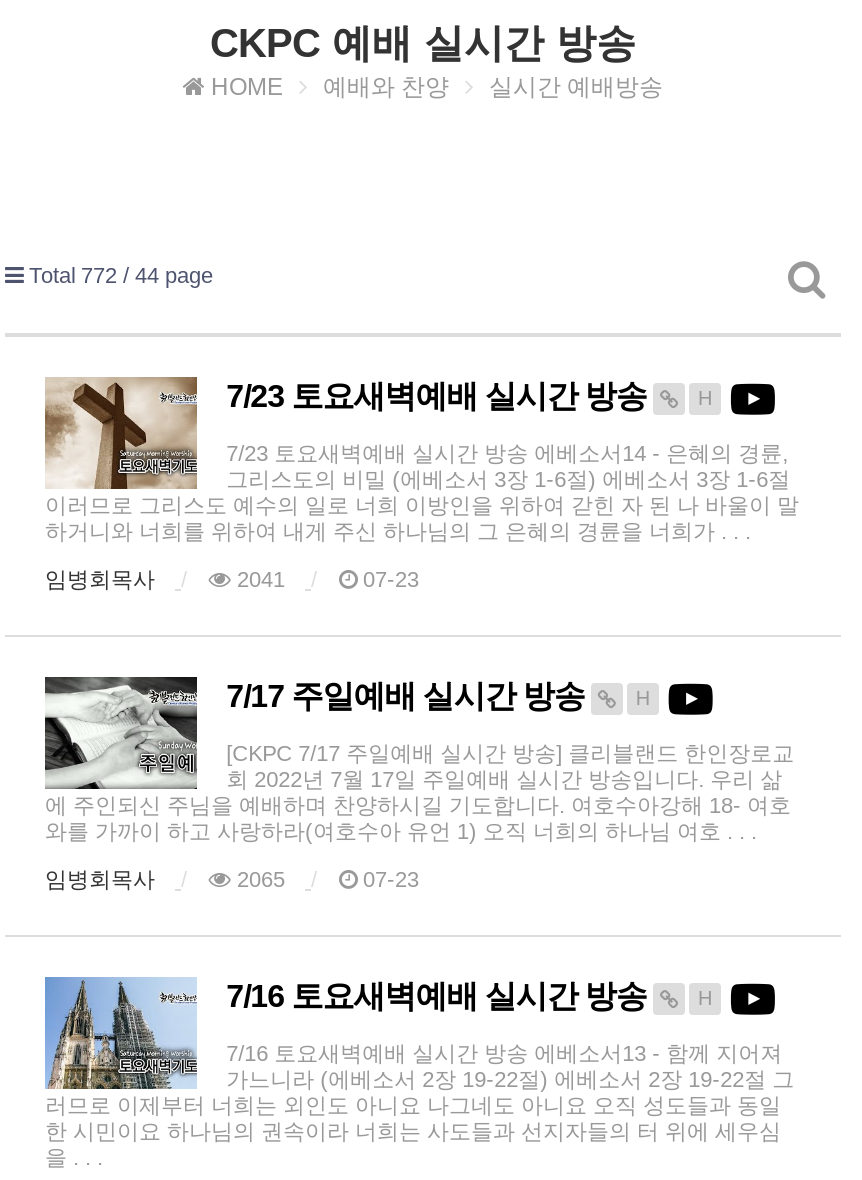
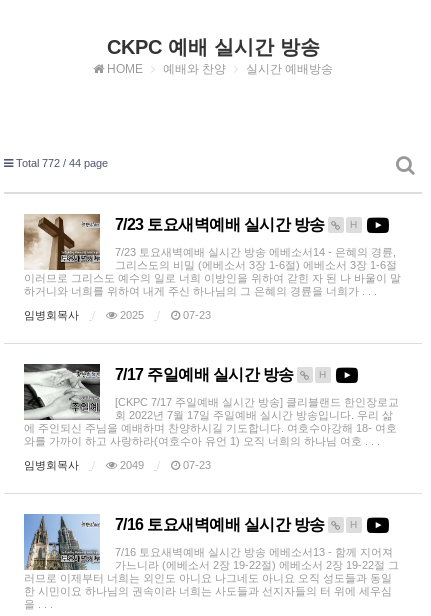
[231,567,285,591] 2041 -> [117,309,144,321] 2025
[231,867,285,891] 2065 -> [117,459,144,471] 2049

